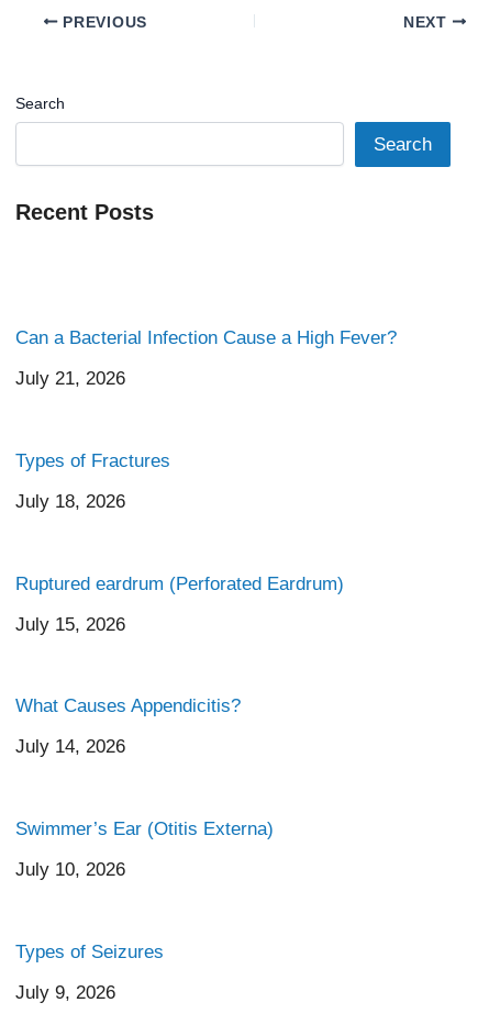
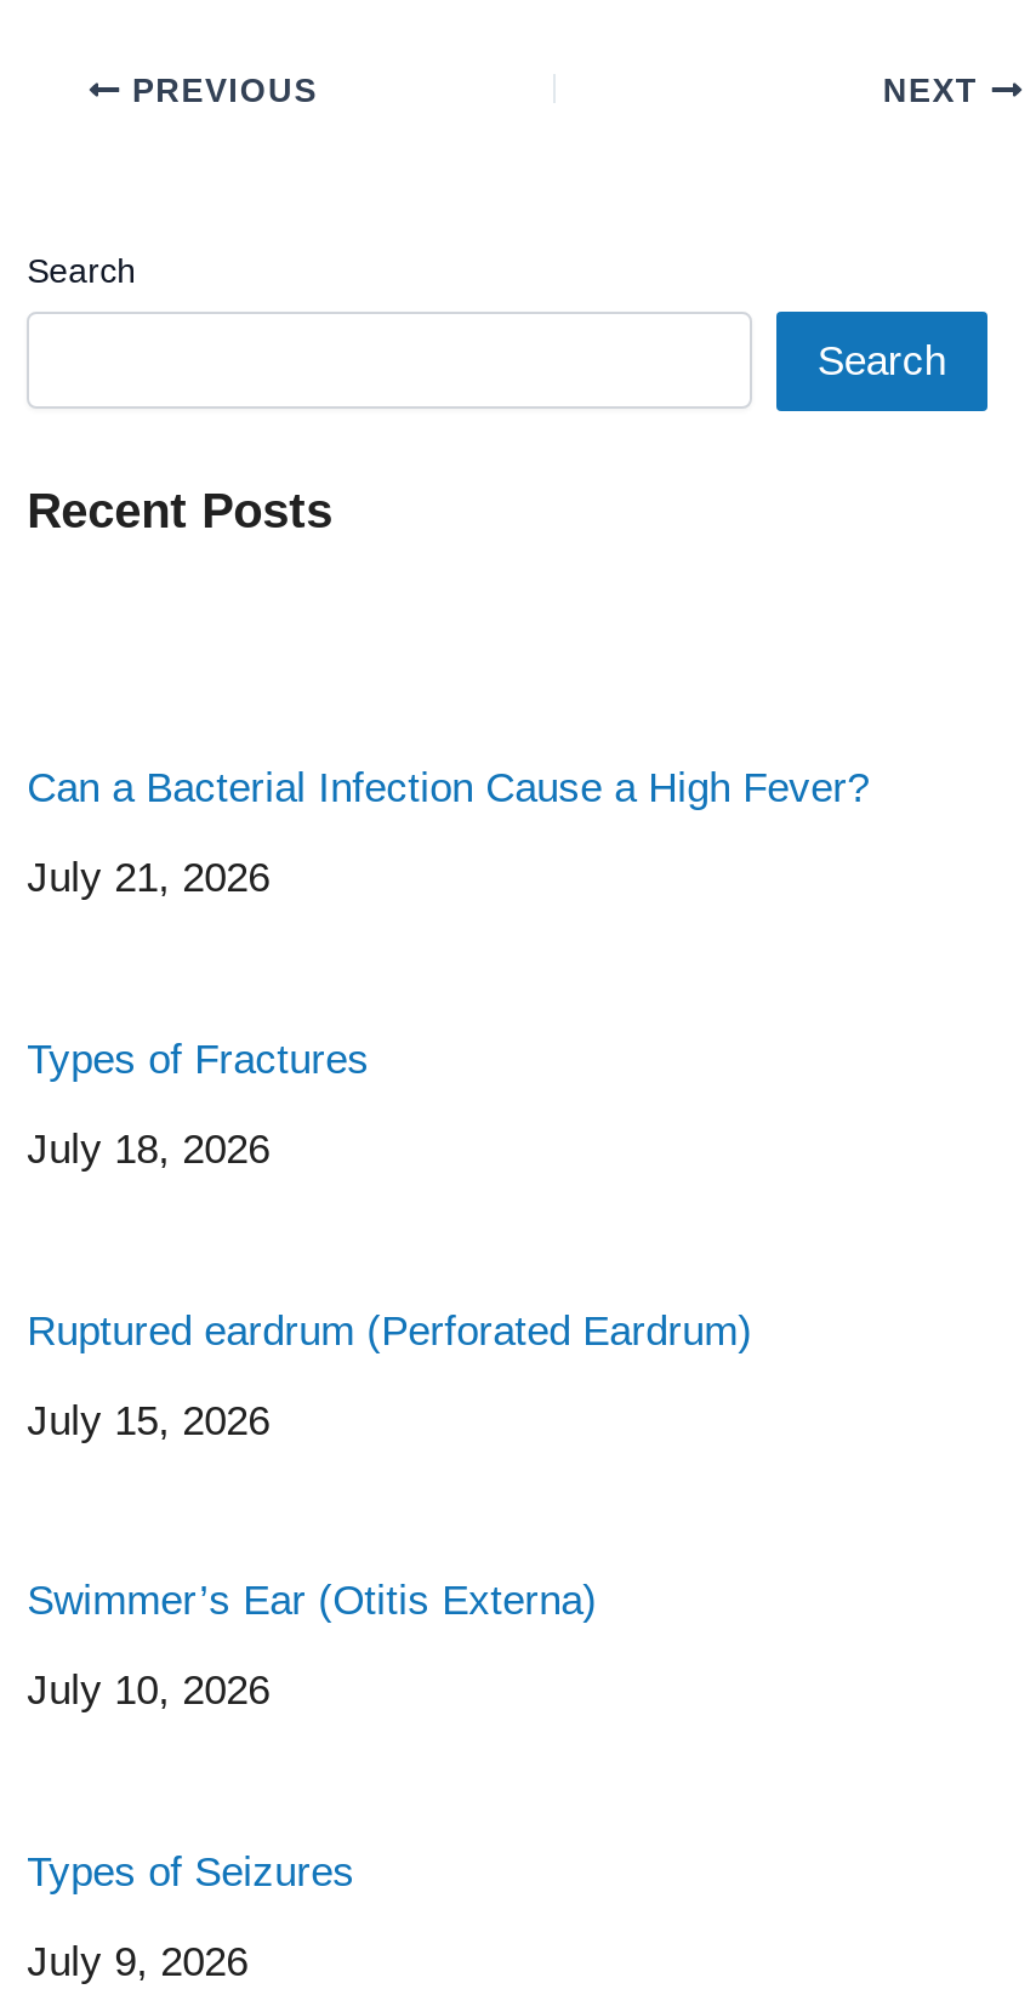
[16,696,241,757] What Causes Appendicitis? | July 14, 2026 -> none

